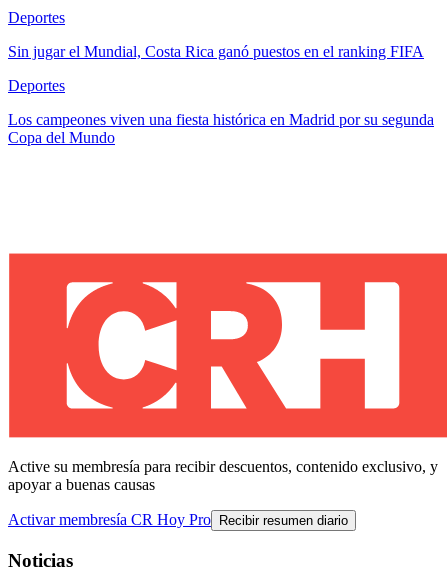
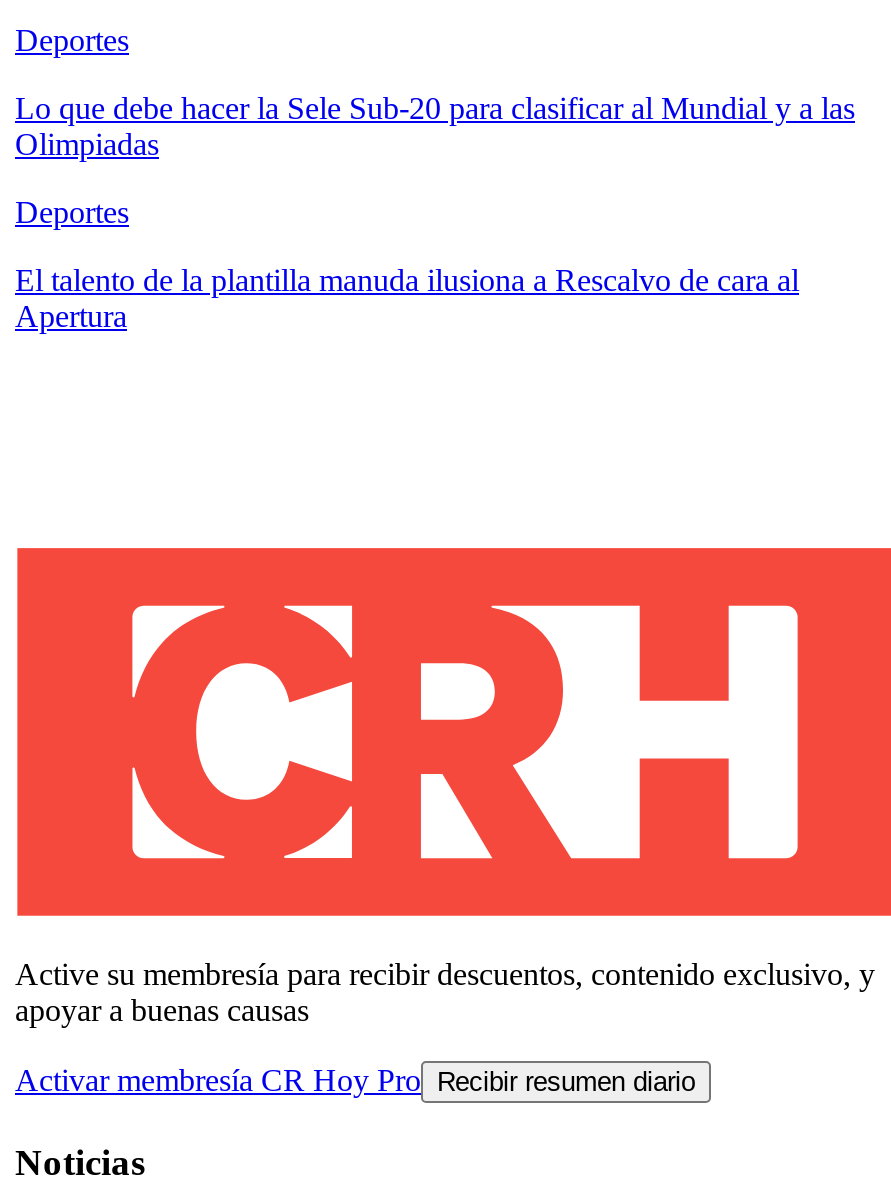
[8,43,424,60] Sin jugar el Mundial, Costa Rica ganó puestos en el ranking FIFA -> [15,91,855,161] Lo que debe hacer la Sele Sub-20 para clasificar al Mundial y a las | Olimpiadas
[8,111,434,146] Los campeones viven una fiesta histórica en Madrid por su segunda | Copa del Mundo -> [15,263,799,333] El talento de la plantilla manuda ilusiona a Rescalvo de cara al | Apertura

